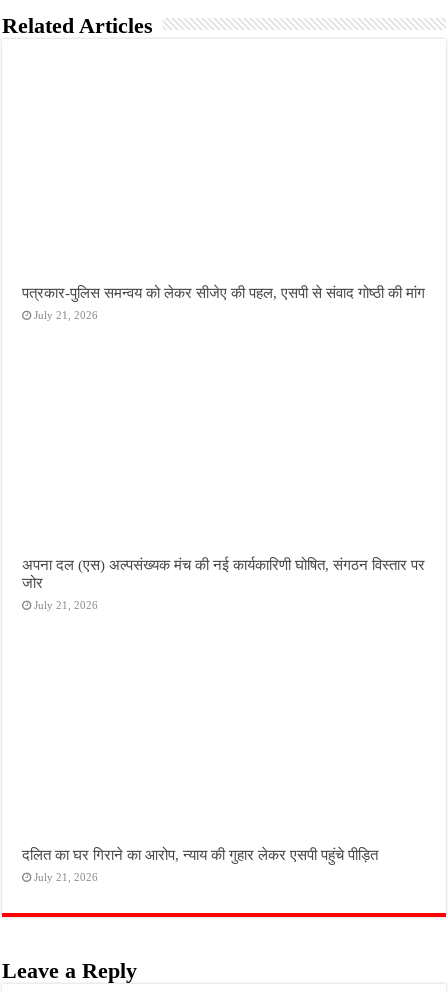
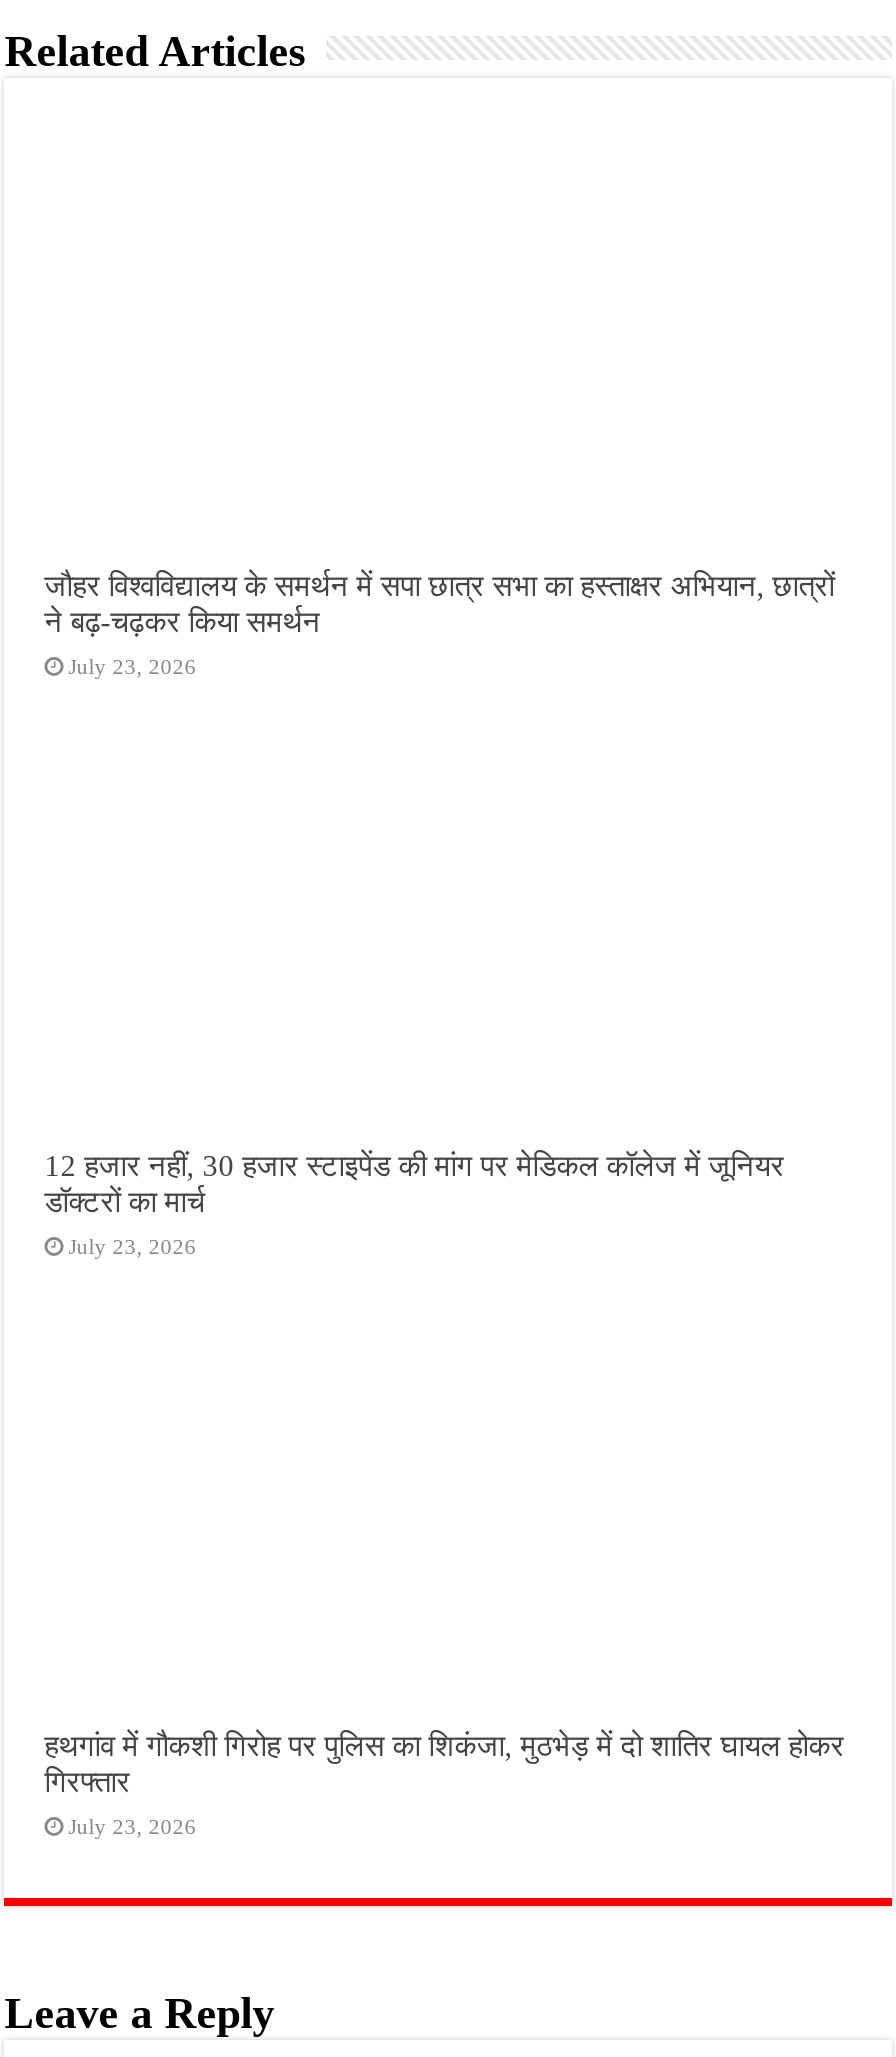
[22,284,425,301] पत्रकार-पुलिस समन्वय को लेकर सीजेए की पहल, एसपी से संवाद गोष्ठी की मांग -> [44,568,834,638] जौहर विश्वविद्यालय के समर्थन में सपा छात्र सभा का हस्ताक्षर अभियान, छात्रों | ने बढ़-चढ़कर किया समर्थन
[34,309,98,321] July 21, 2026 -> [68,654,196,678] July 23, 2026
[22,556,425,591] अपना दल (एस) अल्पसंख्यक मंच की नई कार्यकारिणी घोषित, संगठन विस्तार पर | जोर -> [44,1148,784,1218] 12 हजार नहीं, 30 हजार स्टाइपेंड की मांग पर मेडिकल कॉलेज में जूनियर | डॉक्टरों का मार्च
[34,599,98,611] July 21, 2026 -> [68,1234,196,1258] July 23, 2026
[22,846,378,863] दलित का घर गिराने का आरोप, न्याय की गुहार लेकर एसपी पहुंचे पीड़ित -> [44,1727,844,1797] हथगांव में गौकशी गिरोह पर पुलिस का शिकंजा, मुठभेड़ में दो शातिर घायल होकर | गिरफ्तार
[34,871,98,883] July 21, 2026 -> [68,1813,196,1837] July 23, 2026

